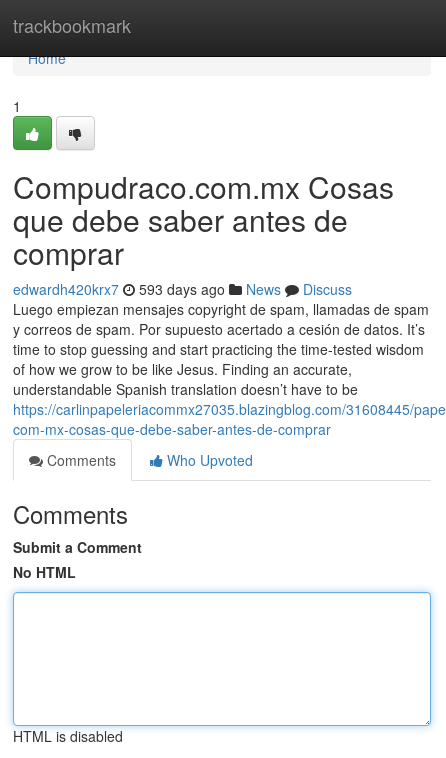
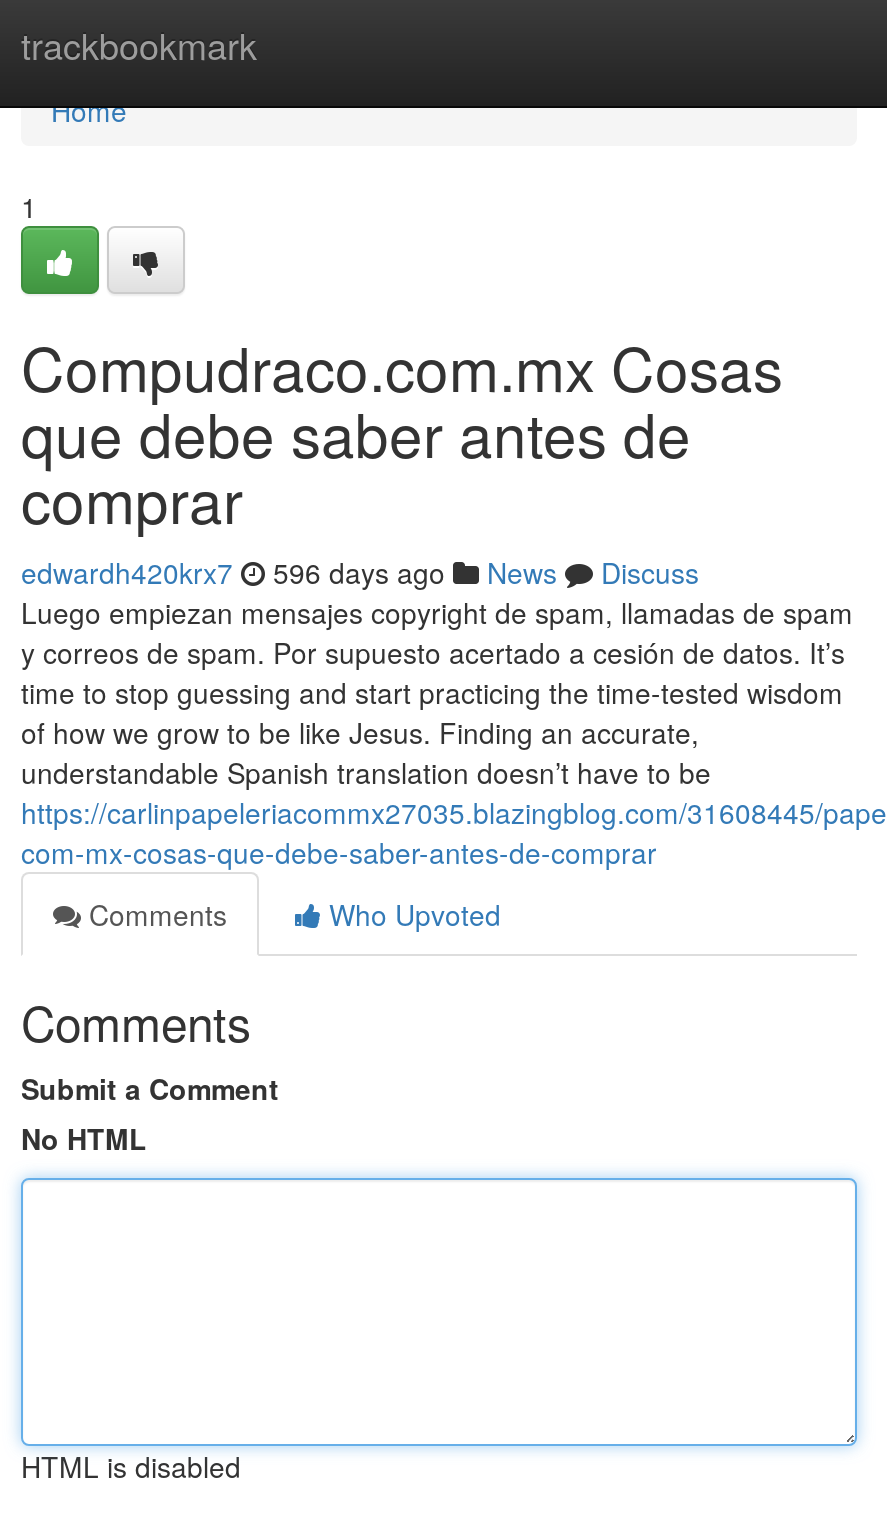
[13,279,352,299] edwardh420krx7 593 days ago News Discuss -> [21,552,699,592] edwardh420krx7 596 days ago News Discuss

